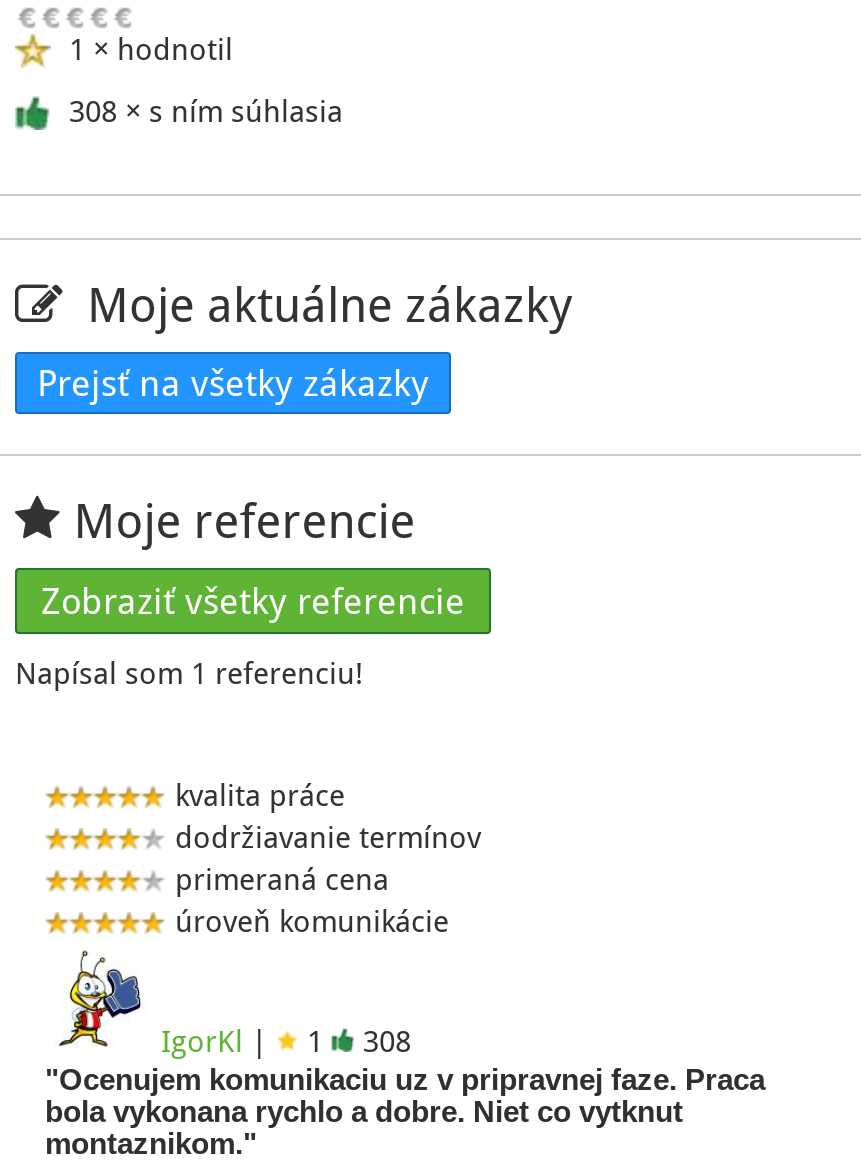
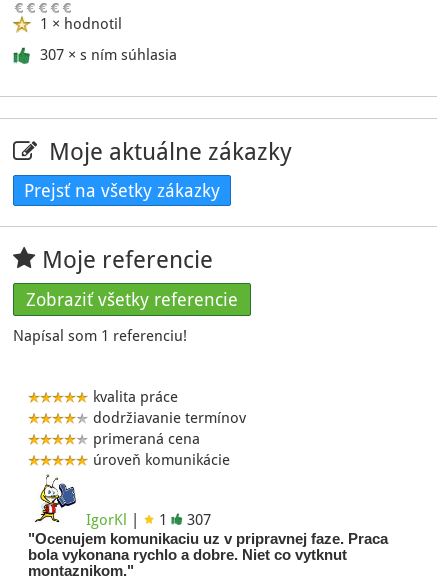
[61,95,343,131] 308 × s ním súhlasia -> [36,46,177,64] 307 × s ním súhlasia
[355,1025,411,1061] 308 -> [183,511,211,529] 307

